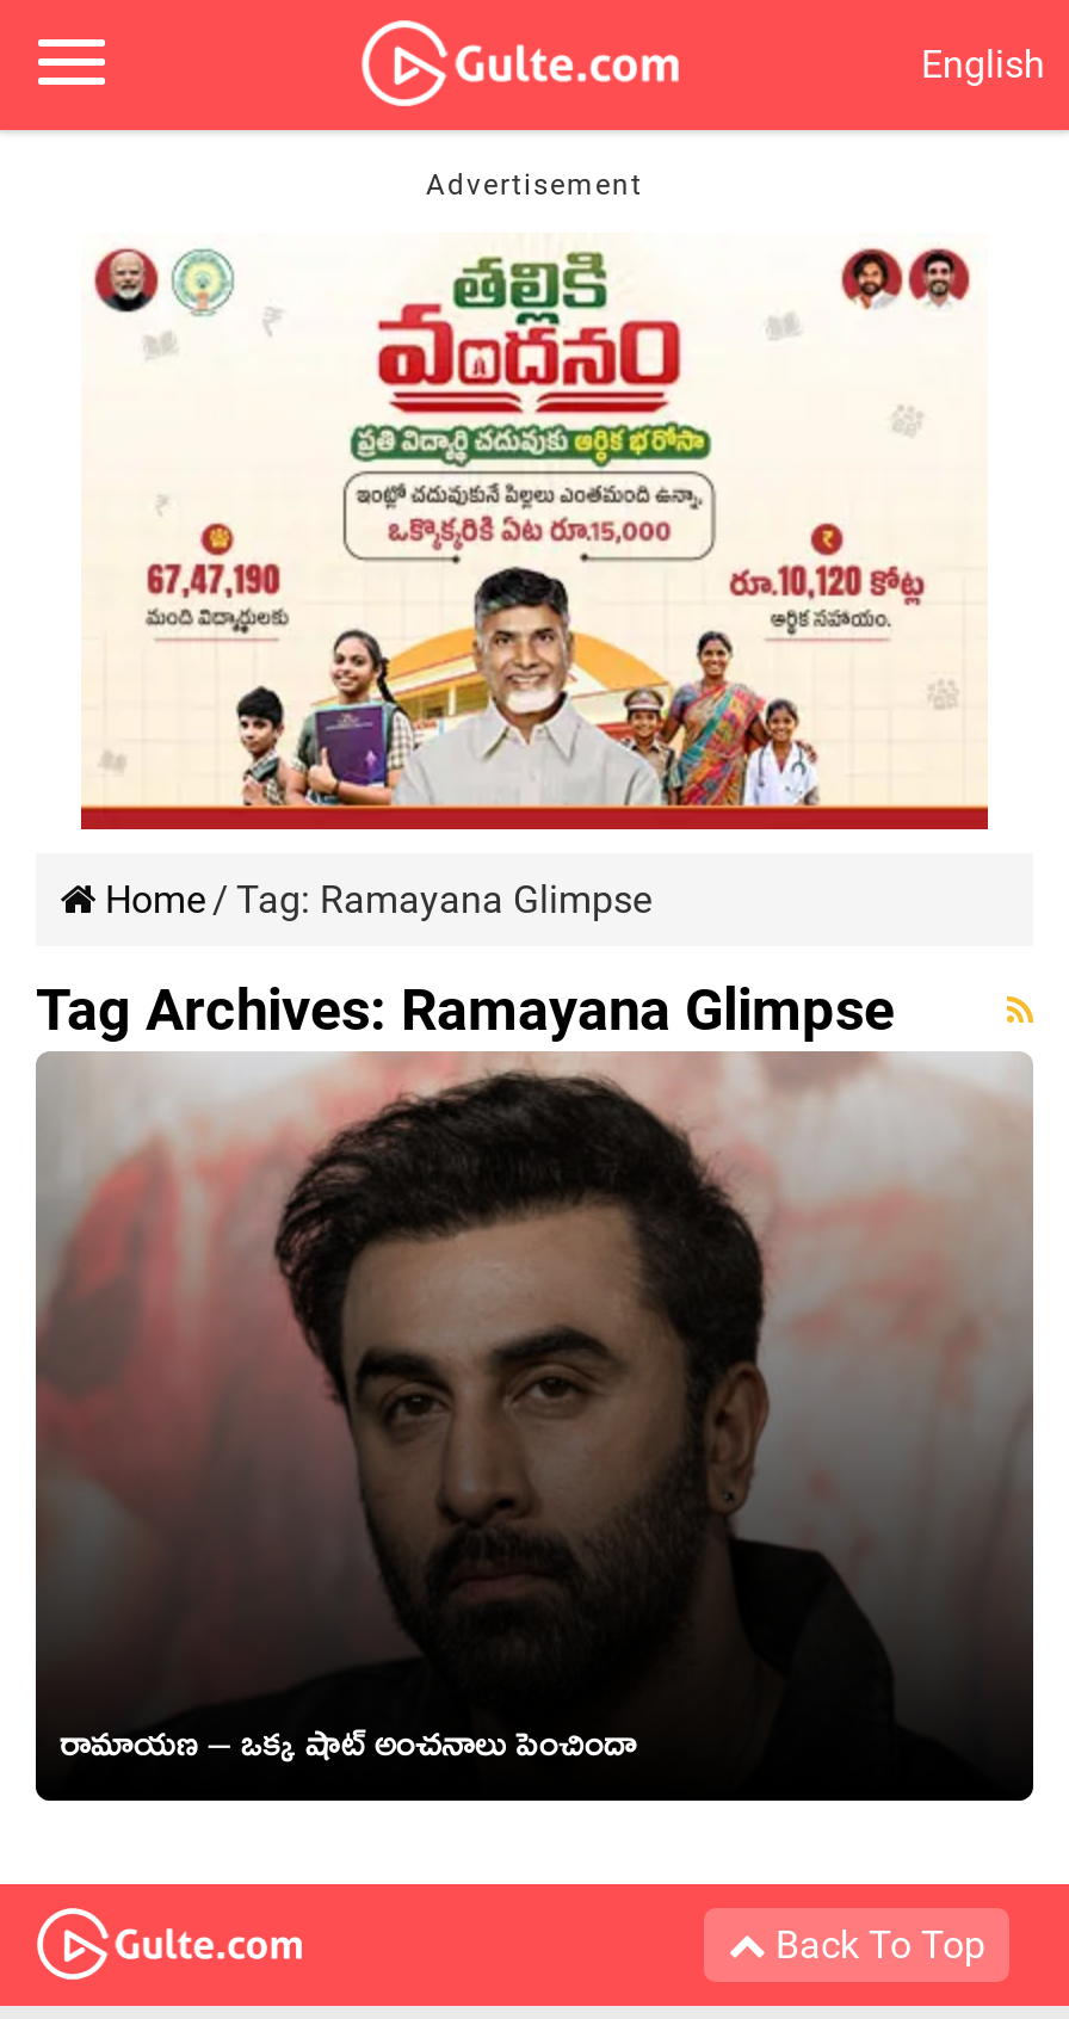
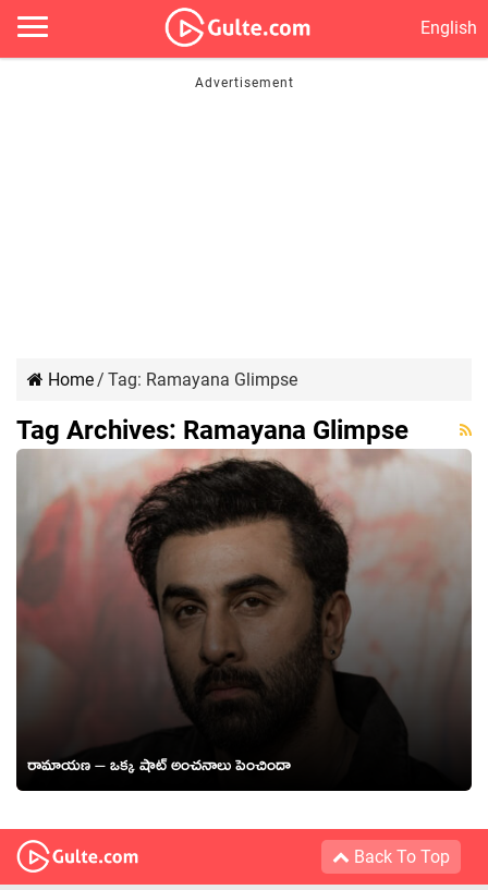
[79,245,990,832] [image] -> none

